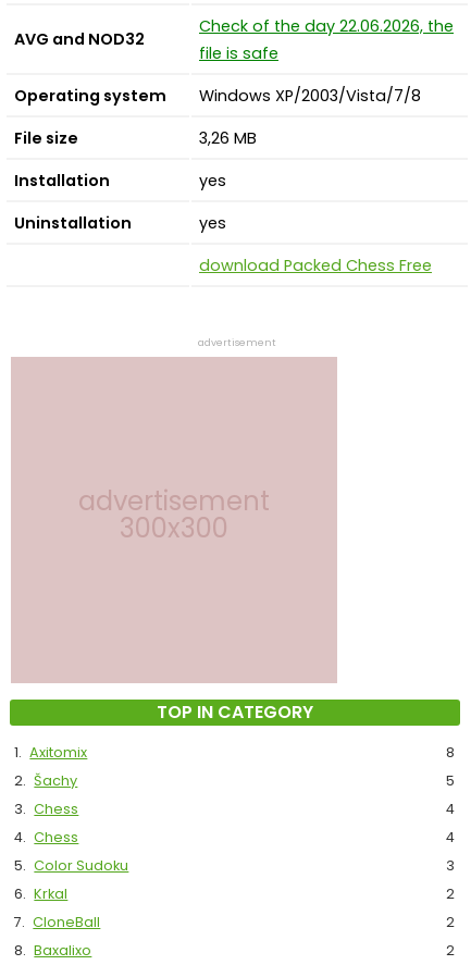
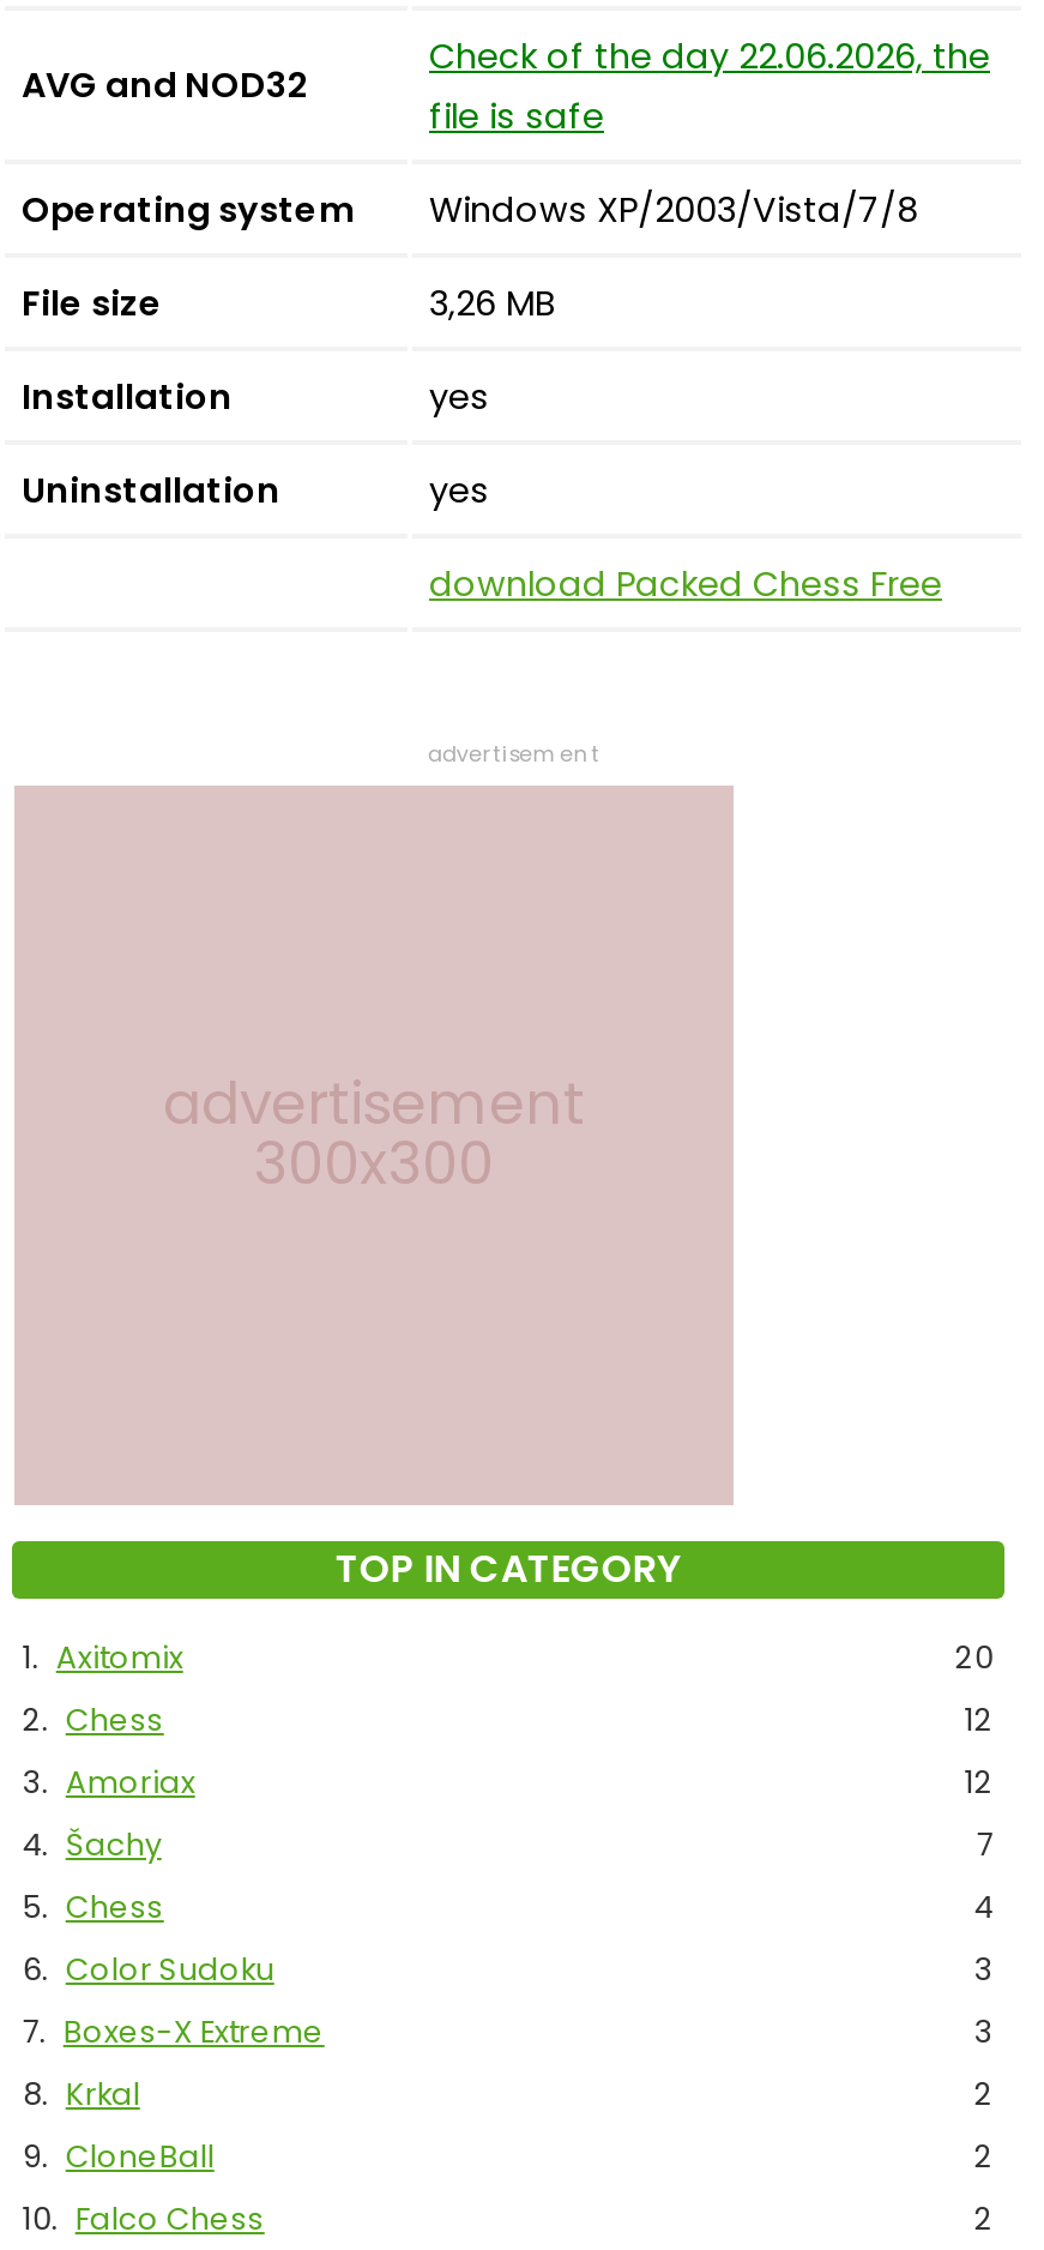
[15,743,455,818] 8 | 2. Šachy | 5 | 3. Chess -> [23,1636,993,1927] 20 | 2. Chess | 12 | 3. Amoriax | 12 | 4. Šachy | 7 | 5. Chess
[15,828,455,874] 4. Chess | 4 | 5. Color Sudoku -> [23,1948,274,1989] 6. Color Sudoku
[15,884,68,903] 6. Krkal -> [23,2011,993,2114] 7. Boxes-X Extreme | 3 | 8. Krkal
[15,912,101,931] 7. CloneBall -> [23,2135,214,2176] 9. CloneBall
[15,941,92,959] 8. Baxalixo -> [23,2198,265,2238] 10. Falco Chess

